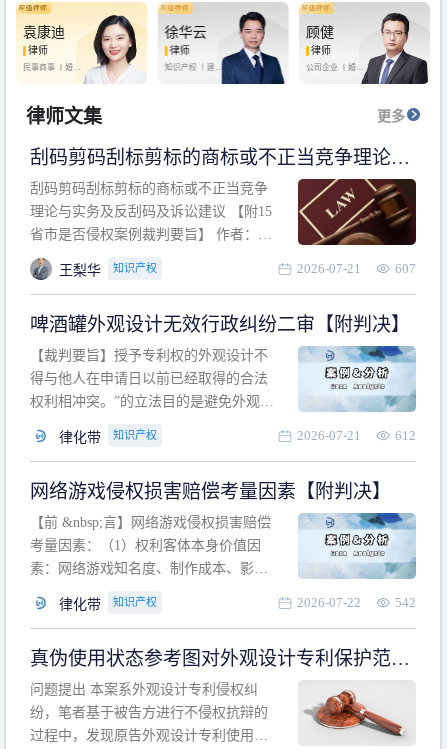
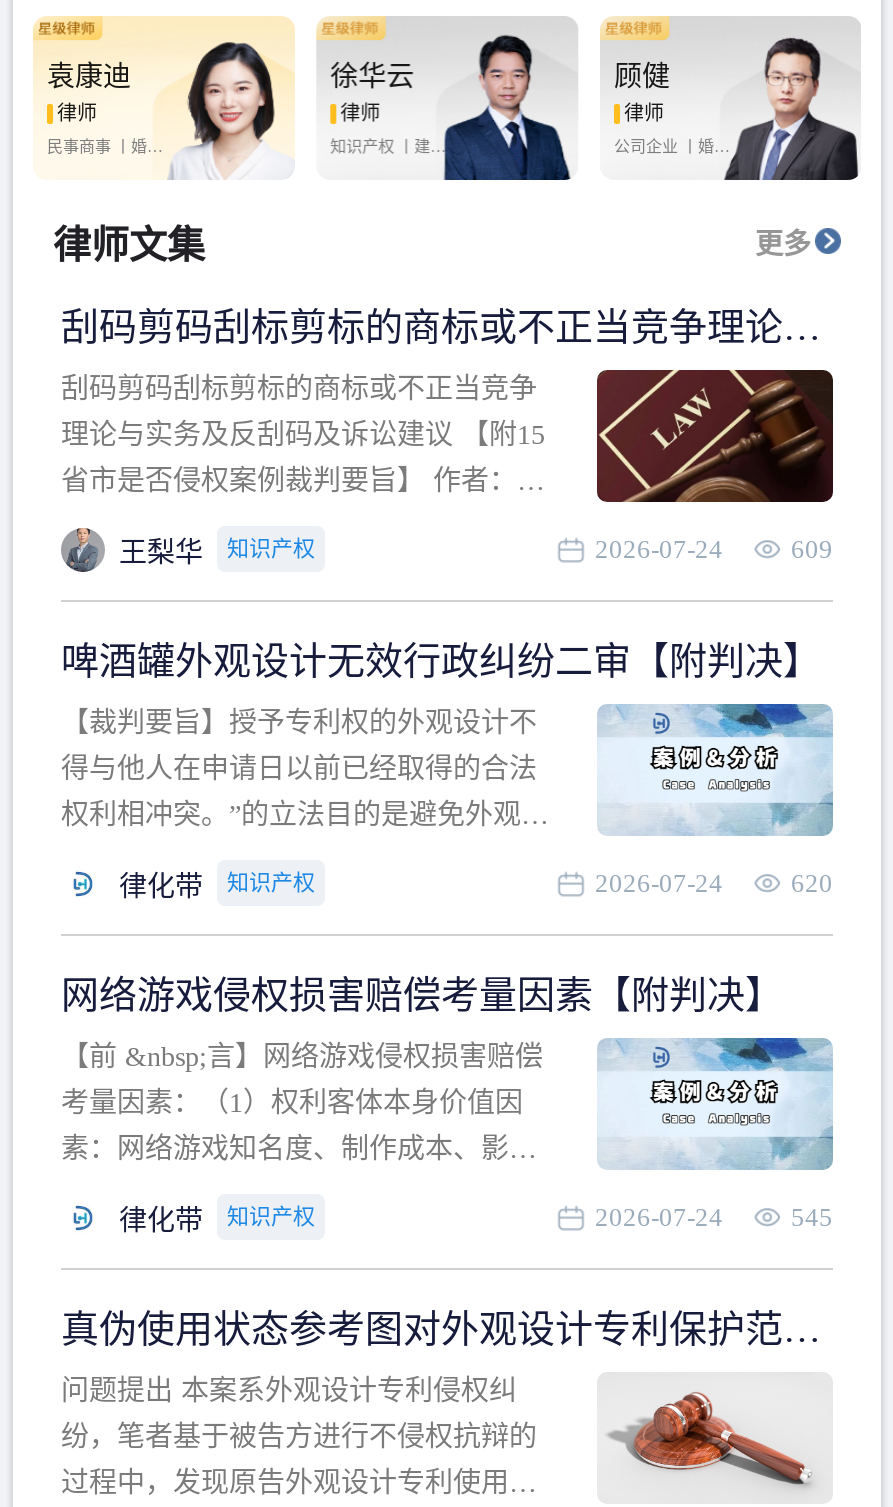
[297,260,361,275] 2026-07-21 -> [595,533,723,563] 2026-07-24
[395,260,416,275] 607 -> [791,533,833,563] 609
[297,427,361,442] 2026-07-21 -> [595,867,723,897] 2026-07-24
[395,427,416,442] 612 -> [791,867,833,897] 620
[297,594,361,609] 2026-07-22 -> [595,1201,723,1231] 2026-07-24
[395,594,416,609] 542 -> [791,1201,833,1231] 545

